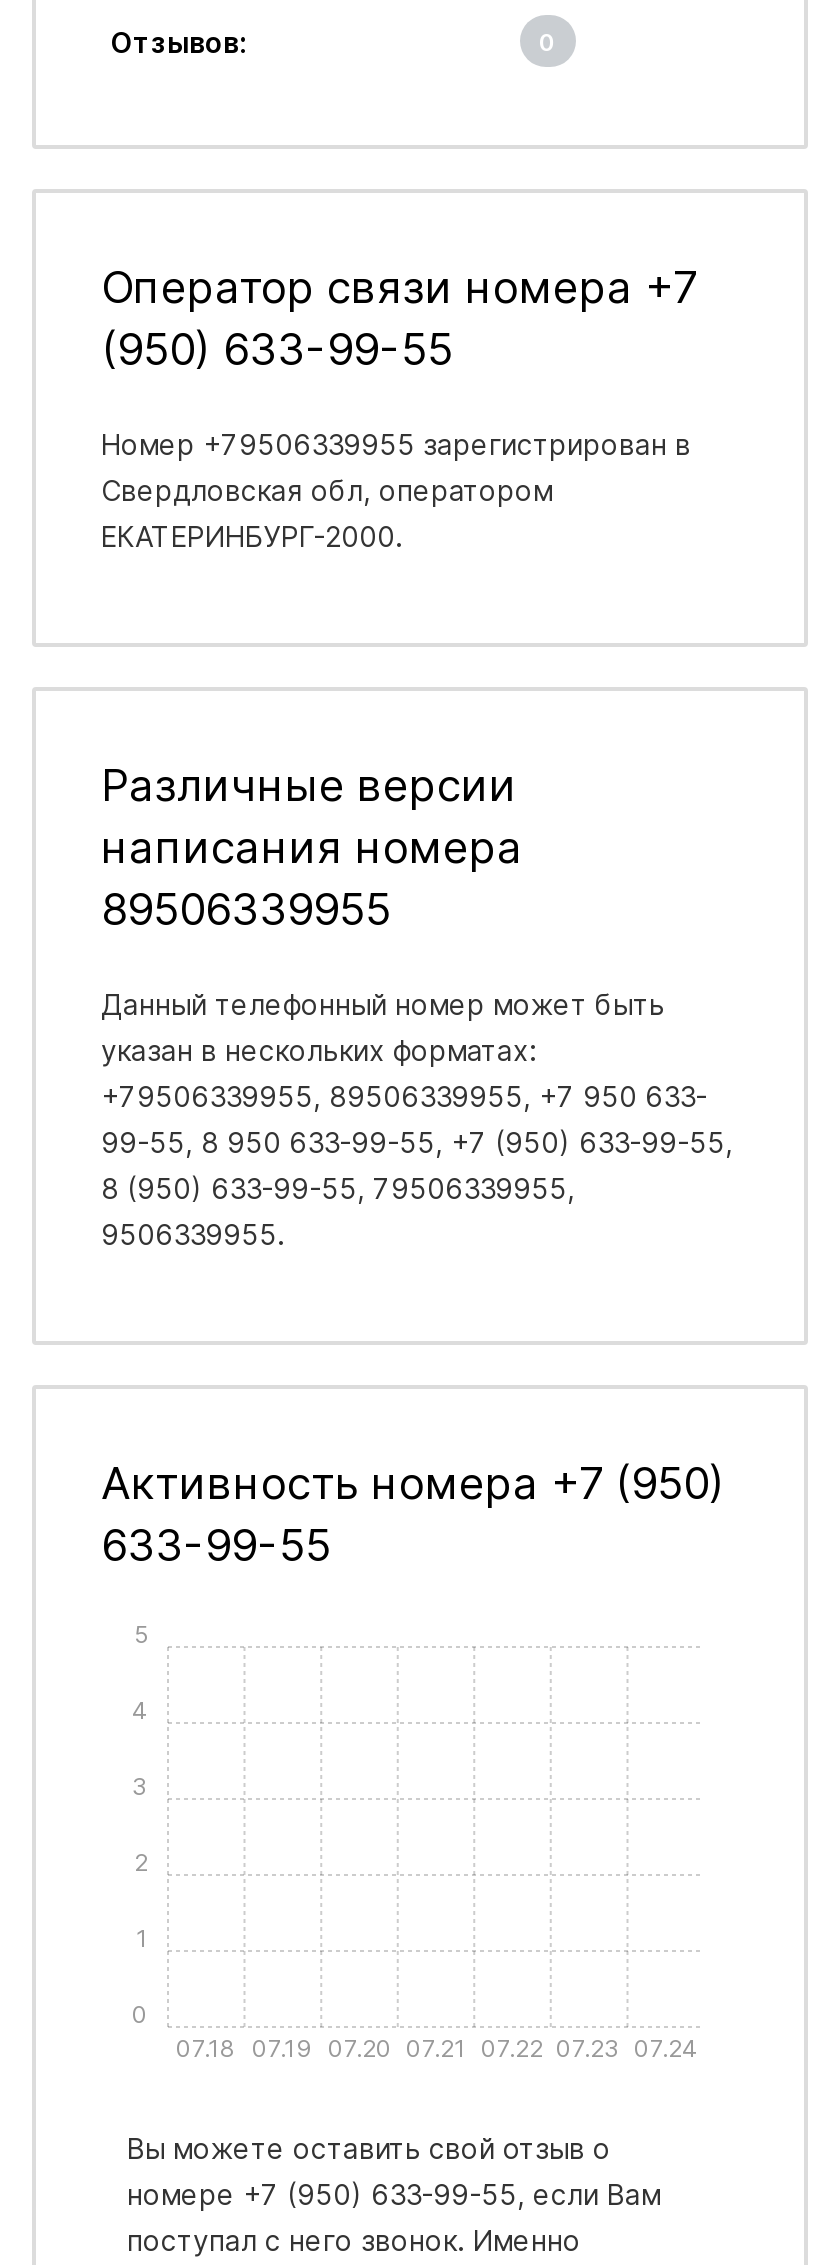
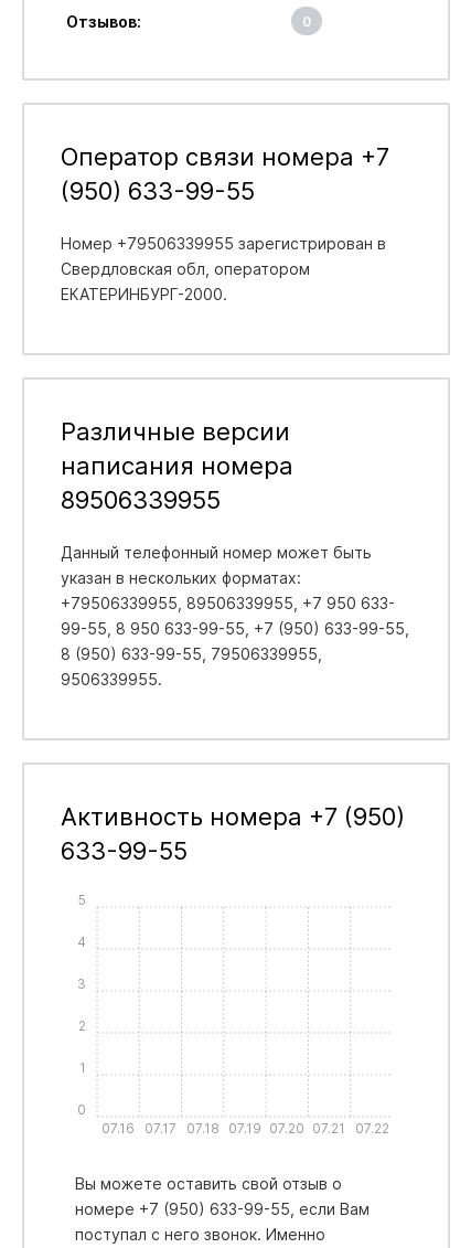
[175,2032,697,2062] 07.18 07.19 07.20 07.21 07.22 07.23 07.24 -> [101,1119,388,1136] 07.16 07.17 | 07.18 07.19 07.20 07.21 07.22

